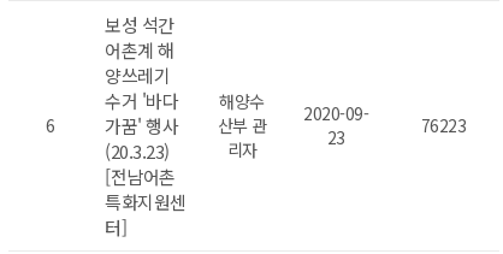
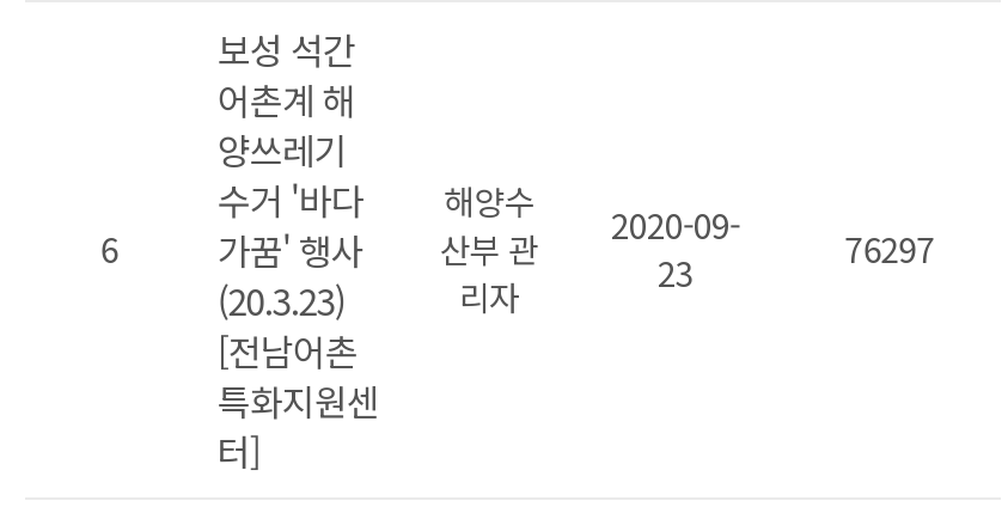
[421,113,466,137] 76223 -> [845,225,934,273] 76297

